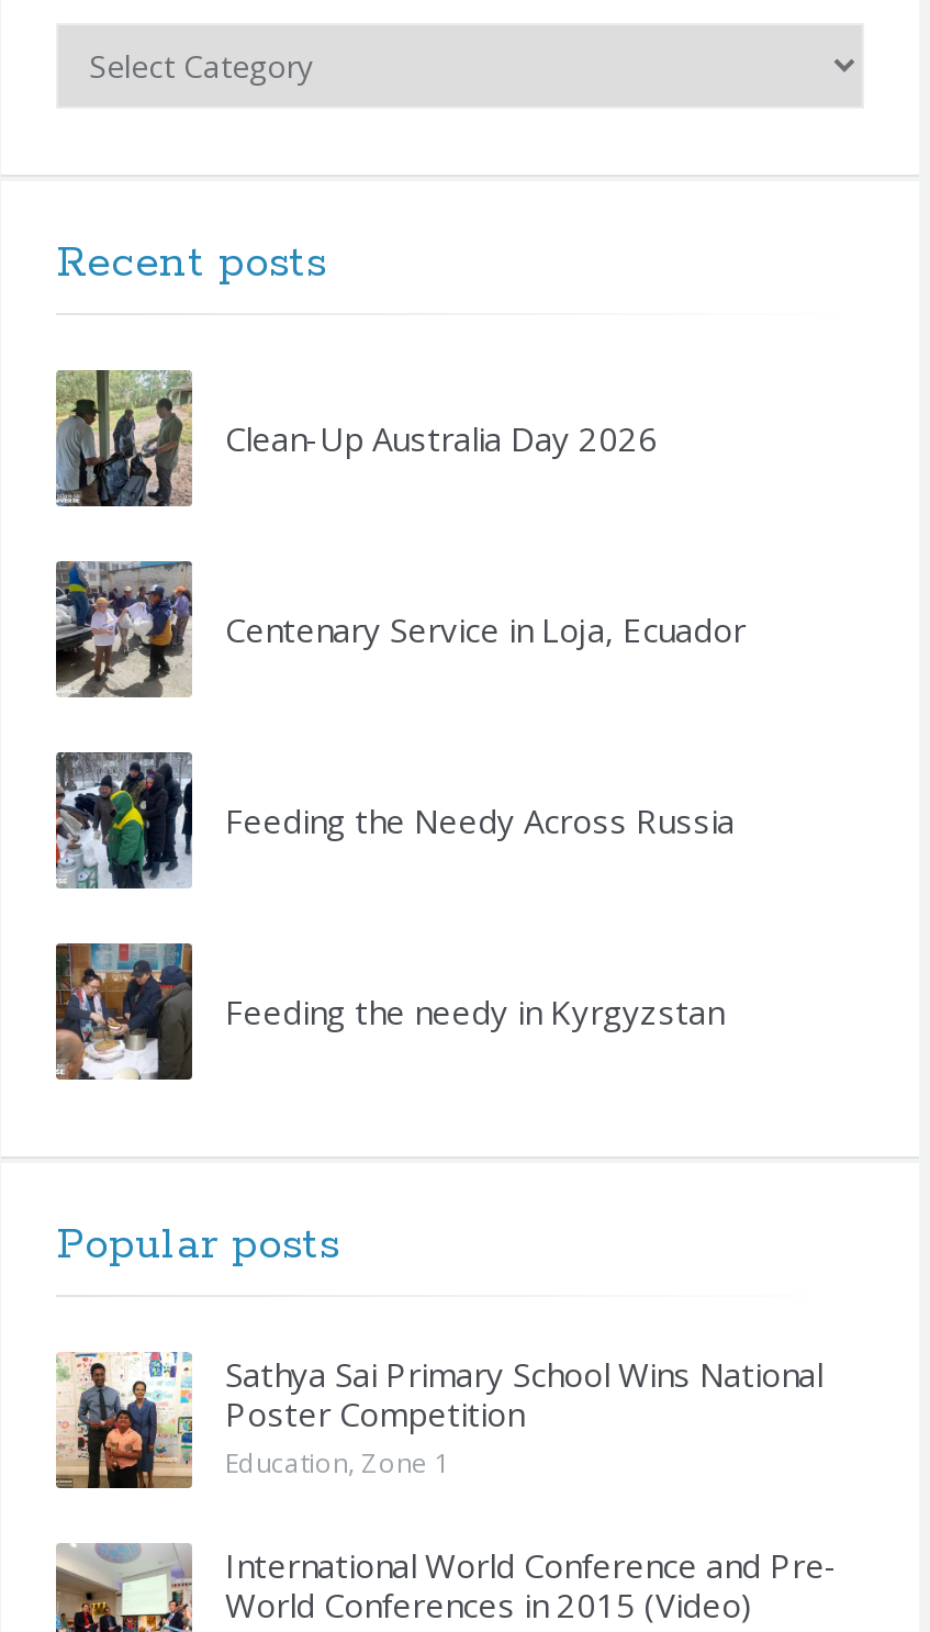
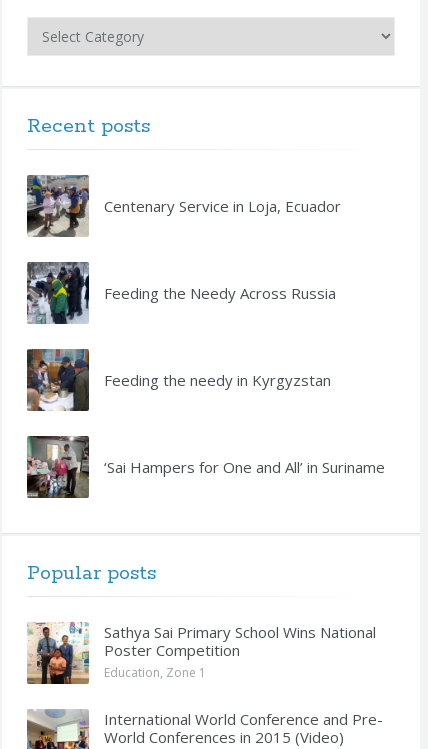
[56,369,658,507] [image] | Clean-Up Australia Day 2026 -> none
moved [52,558,746,1034] -> [25,173,341,390]: [image] | Centenary Service in Loja, Ecuador | Feeding the Needy Across Russia | Feeding the needy in Kyrgyzstan
none -> [26,435,385,499] [image] | ‘Sai Hampers for One and All’ in Suriname

